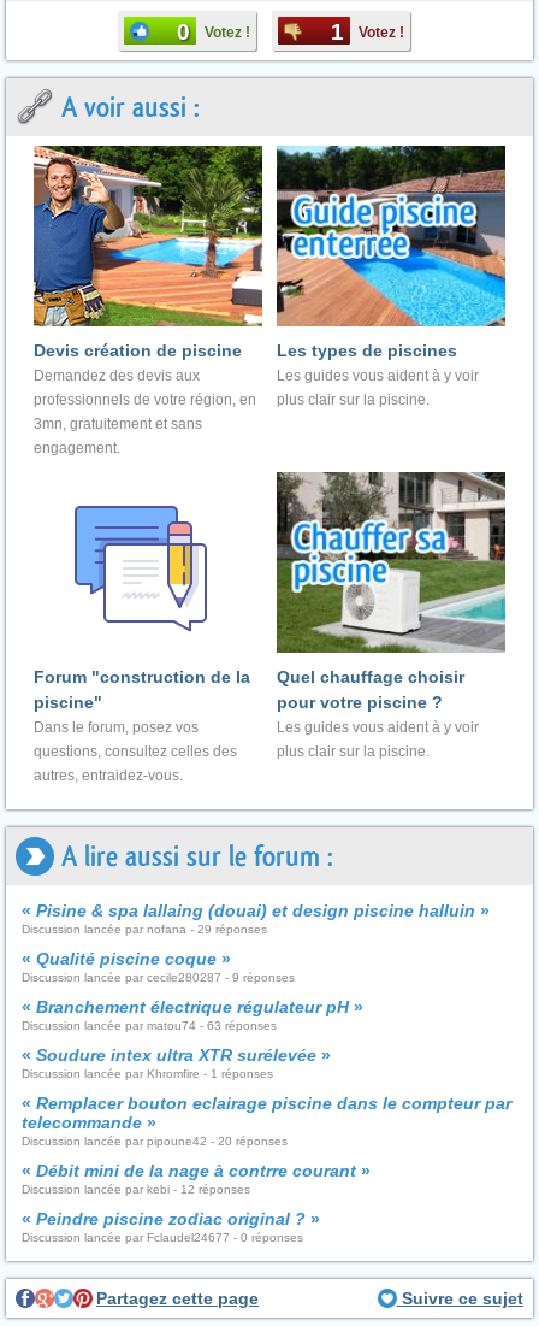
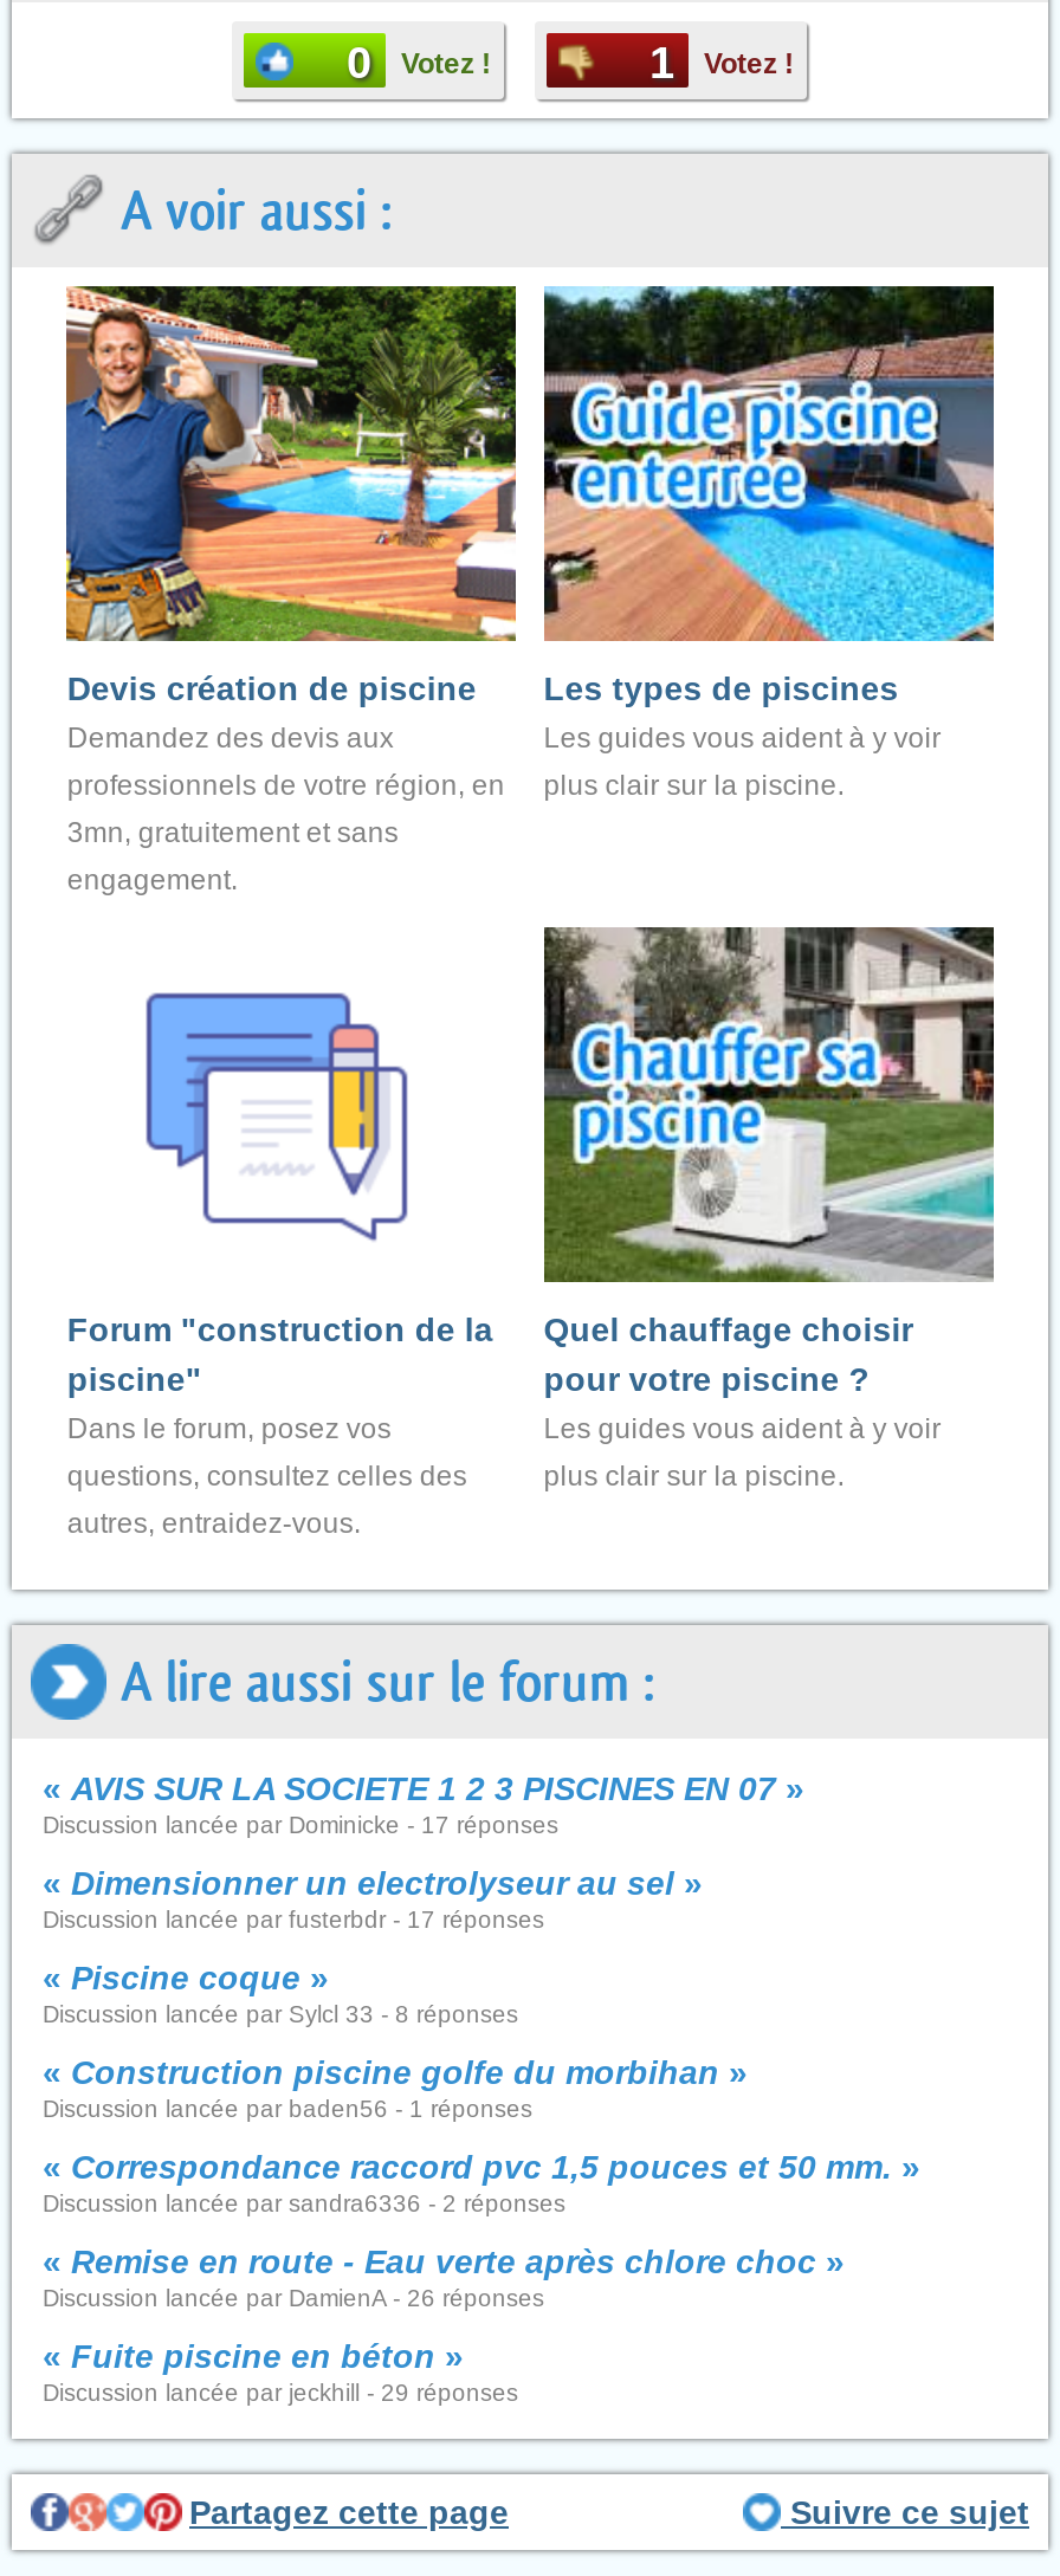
[22,901,490,936] «Pisine & spa lallaing (douai) et design piscine halluin» | Discussion lancée par nofana - 29 réponses -> [43,1769,804,1838] «AVIS SUR LA SOCIETE 1 2 3 PISCINES EN 07» | Discussion lancée par Dominicke - 17 réponses
[22,949,295,984] «Qualité piscine coque» | Discussion lancée par cecile280287 - 9 réponses -> [43,1864,703,1933] «Dimensionner un electrolyseur au sel» | Discussion lancée par fusterbdr - 17 réponses
[22,997,363,1032] «Branchement électrique régulateur pH» | Discussion lancée par matou74 - 63 réponses -> [43,1959,518,2027] «Piscine coque» | Discussion lancée par Sylcl 33 - 8 réponses
[22,1045,331,1080] «Soudure intex ultra XTR surélevée» | Discussion lancée par Khromfire - 1 réponses -> [43,2053,748,2122] «Construction piscine golfe du morbihan» | Discussion lancée par baden56 - 1 réponses
[22,1094,511,1148] «Remplacer bouton eclairage piscine dans le compteur par | telecommande» | Discussion lancée par pipoune42 - 20 réponses -> [43,2148,920,2216] «Correspondance raccord pvc 1,5 pouces et 50 mm.» | Discussion lancée par sandra6336 - 2 réponses
[22,1161,371,1196] «Débit mini de la nage à contrre courant» | Discussion lancée par kebi - 12 réponses -> [43,2242,845,2311] «Remise en route - Eau verte après chlore choc» | Discussion lancée par DamienA - 26 réponses
[22,1209,320,1244] «Peindre piscine zodiac original ?» | Discussion lancée par Fclaudel24677 - 0 réponses -> [43,2337,518,2406] «Fuite piscine en béton» | Discussion lancée par jeckhill - 29 réponses

